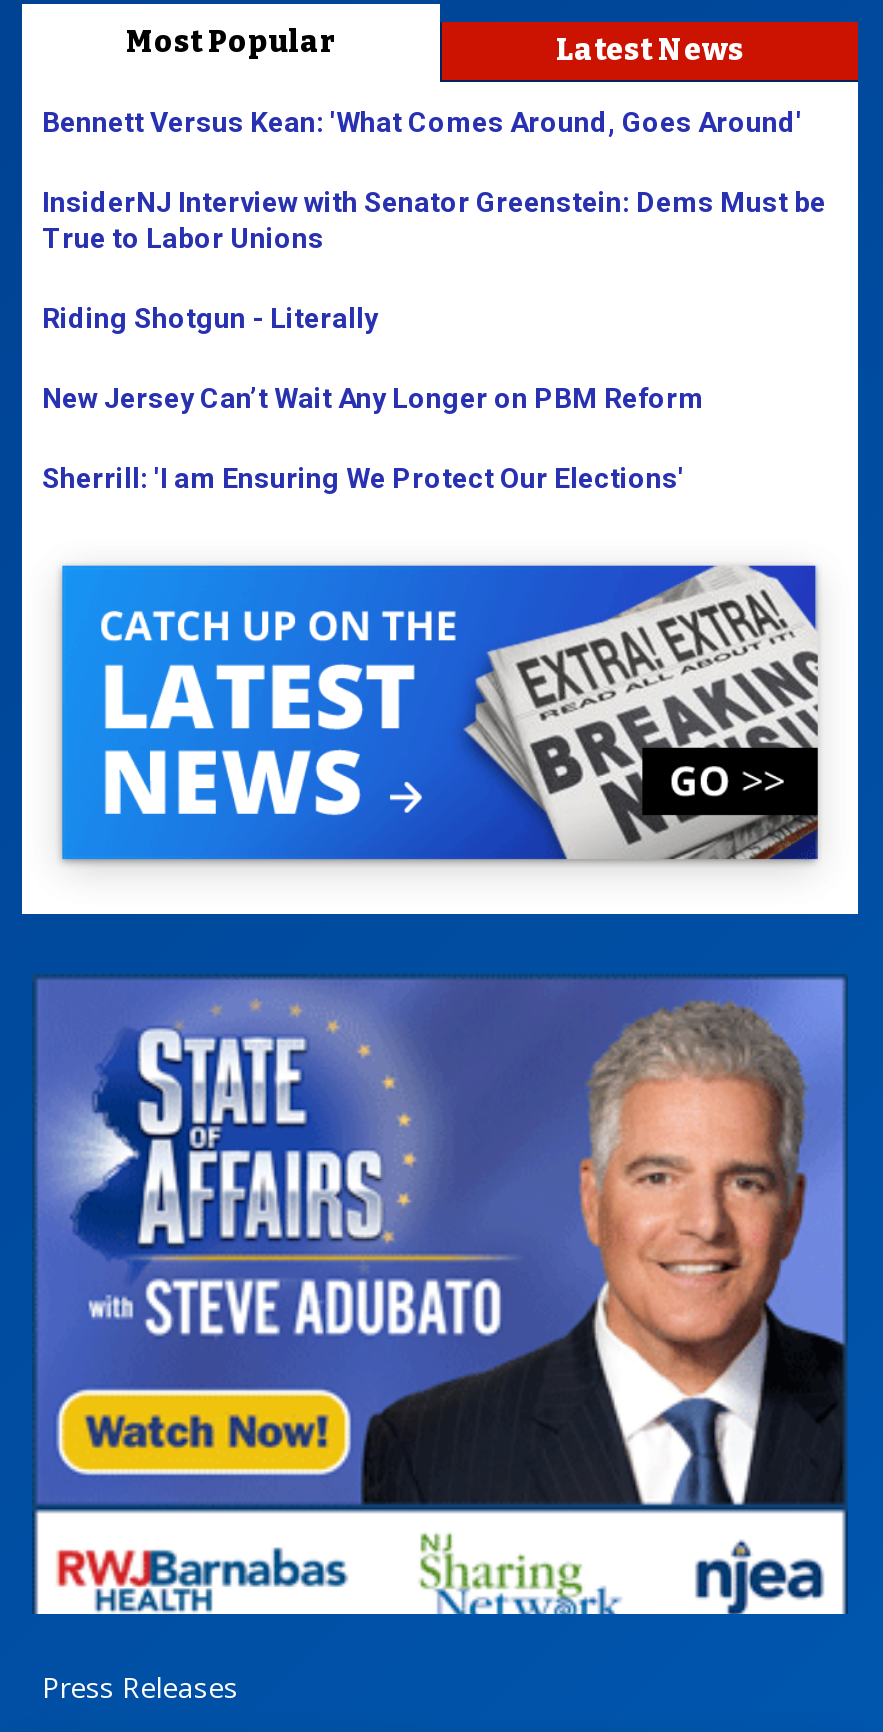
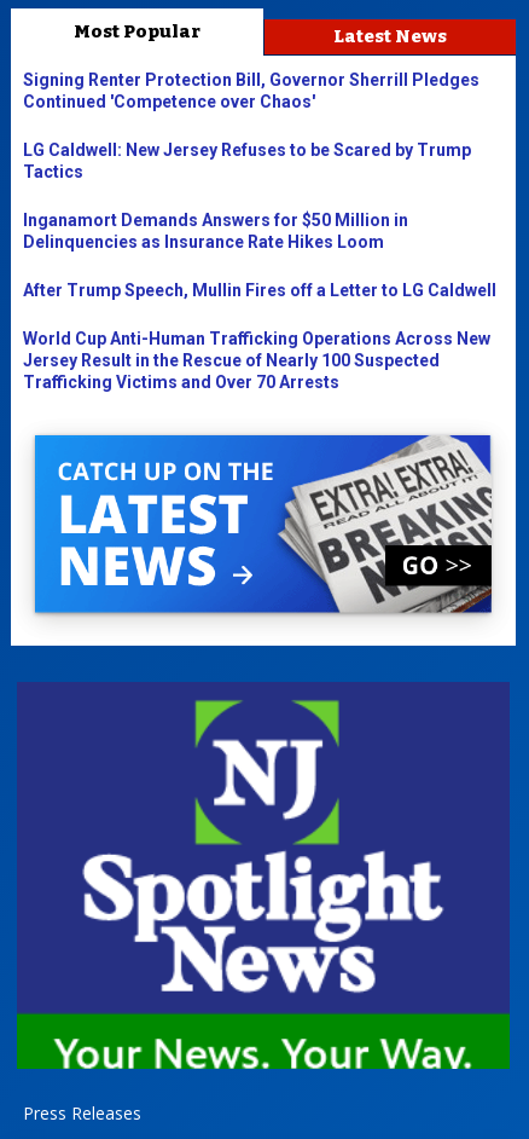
[42,107,802,139] Bennett Versus Kean: 'What Comes Around, Goes Around' -> [23,71,479,112] Signing Renter Protection Bill, Governor Sherrill Pledges | Continued 'Competence over Chaos'
[42,187,826,255] InsiderNJ Interview with Senator Greenstein: Dems Must be | True to Labor Unions -> [23,141,471,182] LG Caldwell: New Jersey Refuses to be Scared by Trump | Tactics
[42,303,378,335] Riding Shotgun - Literally -> [23,211,408,252] Inganamort Demands Answers for $50 Million in | Delinquencies as Insurance Rate Hikes Loom
[42,383,704,415] New Jersey Can’t Wait Any Longer on PBM Reform -> [23,281,496,300] After Trump Speech, Mullin Fires off a Letter to LG Caldwell
[42,463,684,495] Sherrill: 'I am Ensuring We Protect Our Elections' -> [23,329,490,392] World Cup Anti-Human Trafficking Operations Across New | Jersey Result in the Rescue of Nearly 100 Suspected | Trafficking Victims and Over 70 Arrests
[34,978,846,1616] [image] -> [17,684,511,1070] [image]

